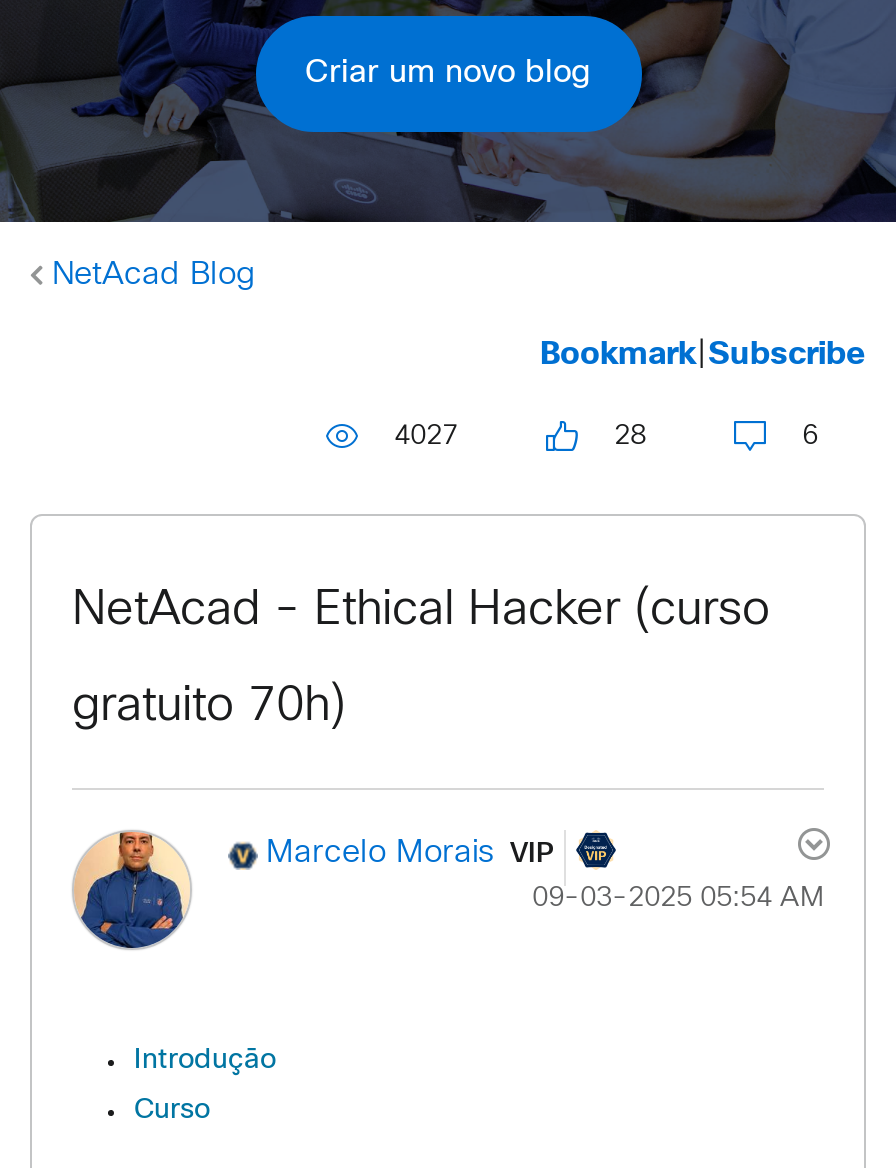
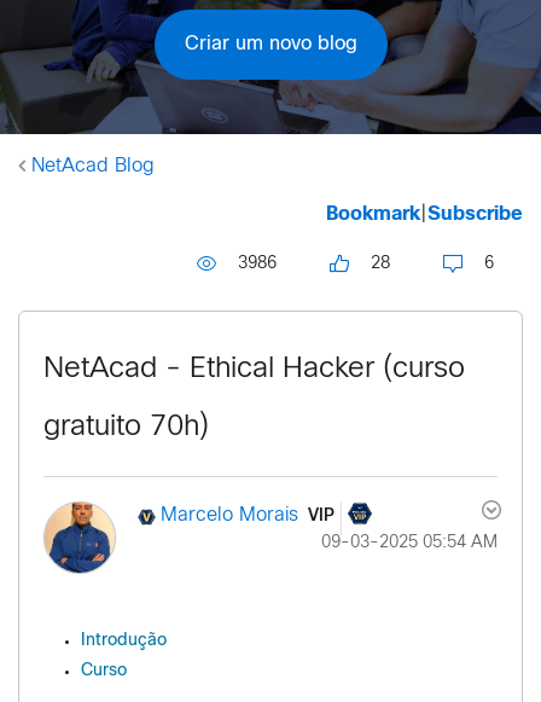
[394,424,458,450] 4027 -> [238,256,277,272] 3986

